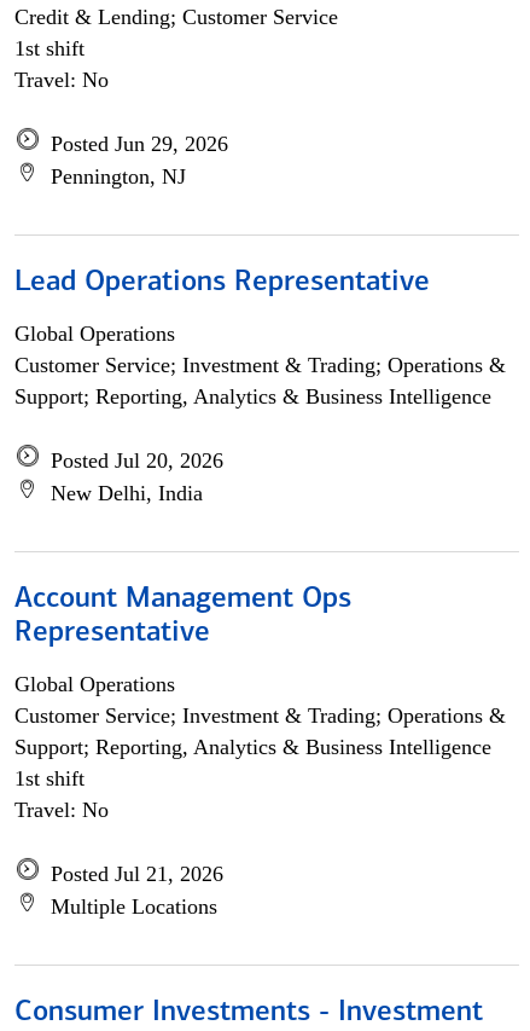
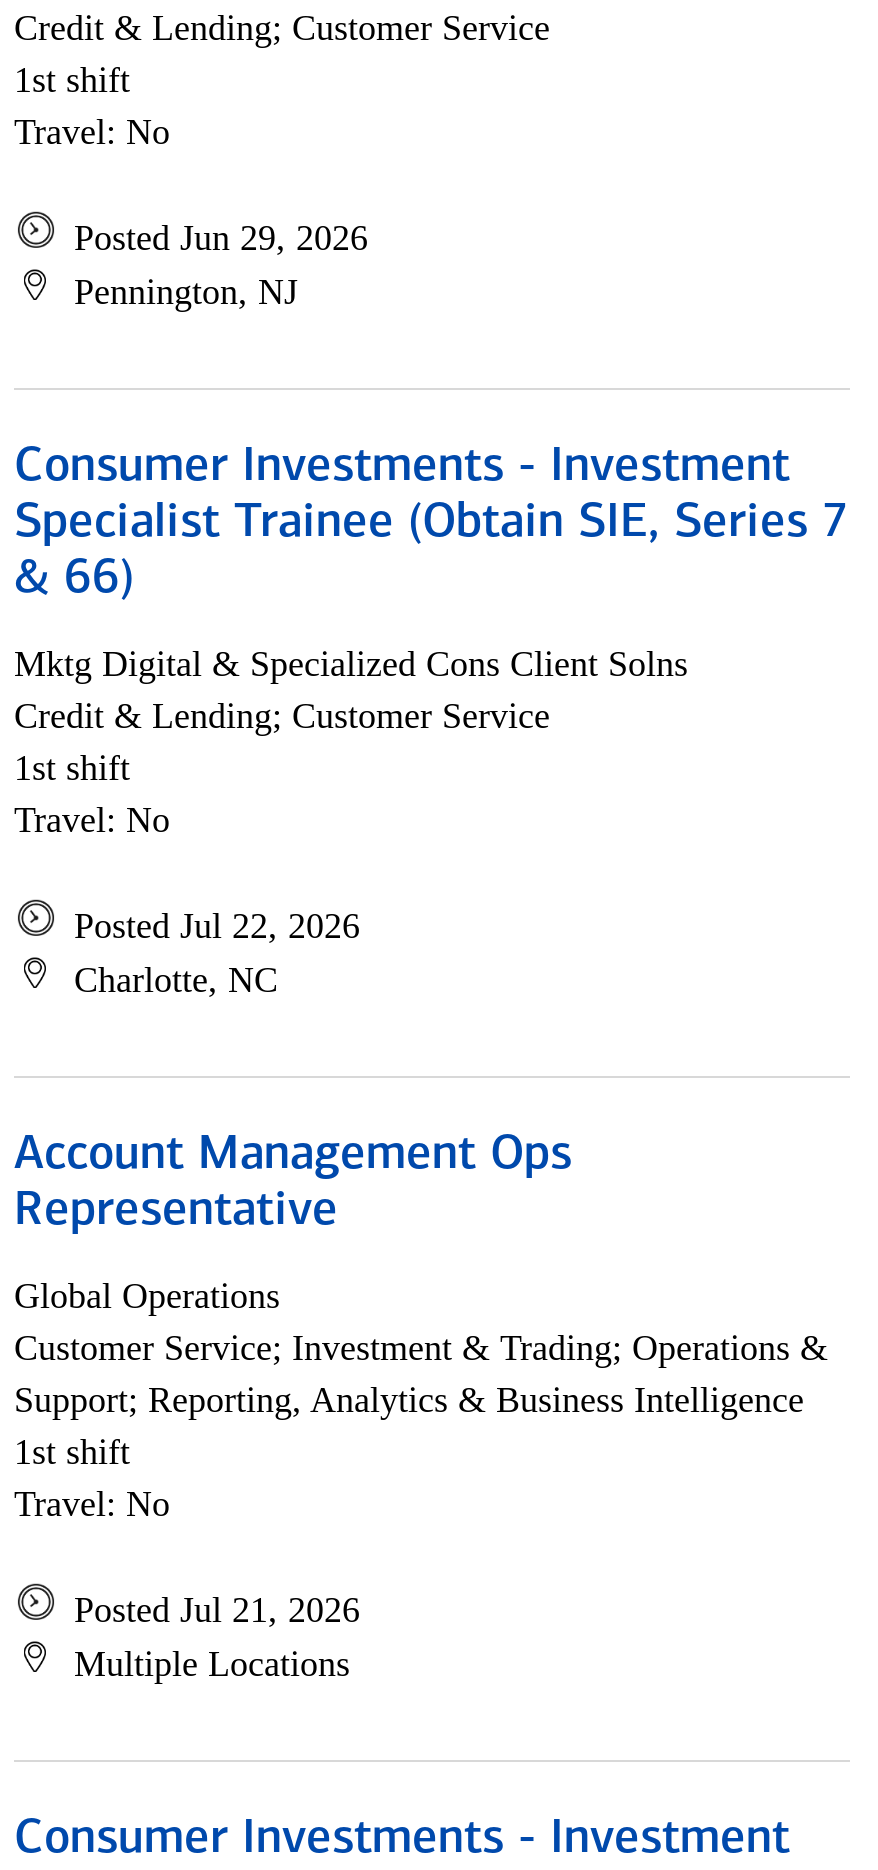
[14,268,430,297] Lead Operations Representative -> [14,444,850,604] Consumer Investments - Investment | Specialist Trainee (Obtain SIE, Series 7 | & 66)
[14,322,506,409] Global Operations | Customer Service; Investment & Trading; Operations & | Support; Reporting, Analytics & Business Intelligence -> [14,644,688,840] Mktg Digital & Specialized Cons Client Solns | Credit & Lending; Customer Service | 1st shift | Travel: No
[51,448,223,505] Posted Jul 20, 2026 | New Delhi, India -> [74,906,360,1000] Posted Jul 22, 2026 | Charlotte, NC

